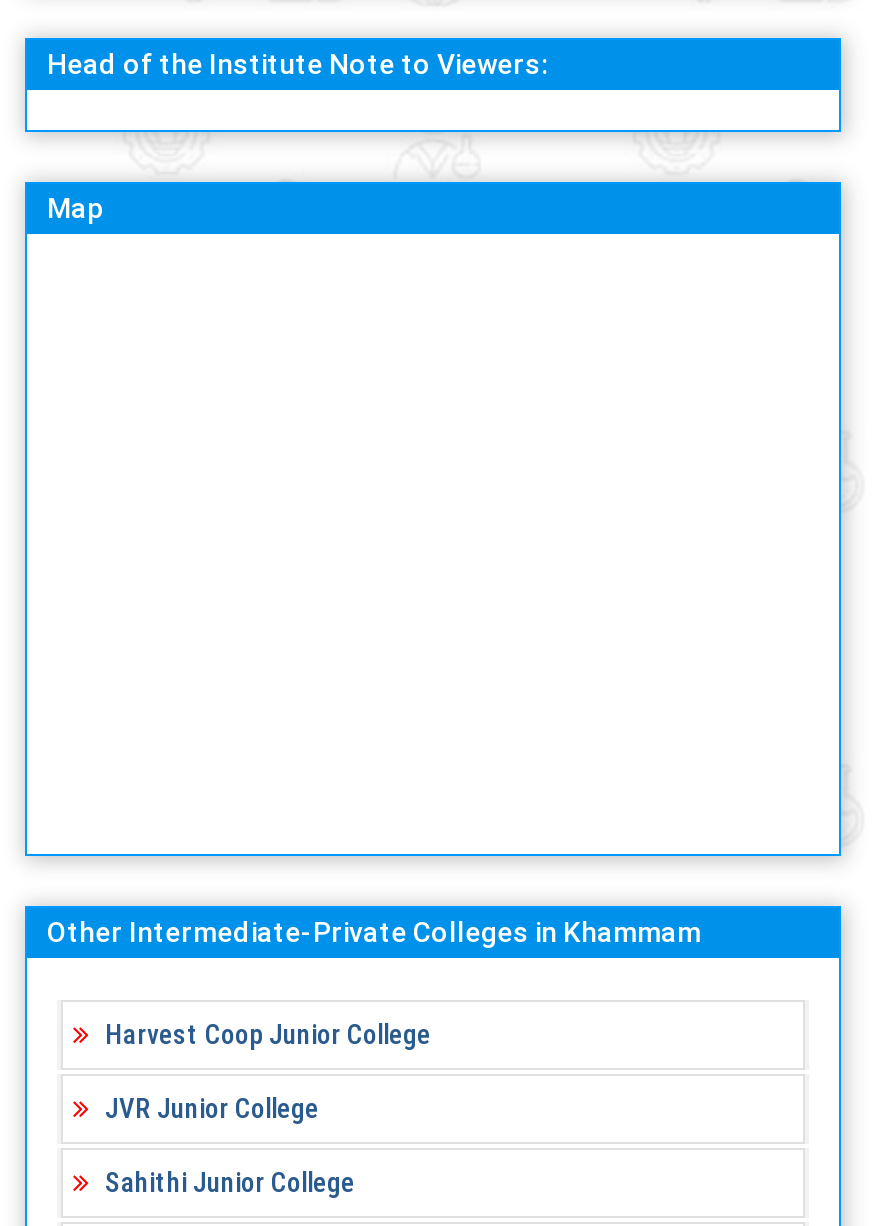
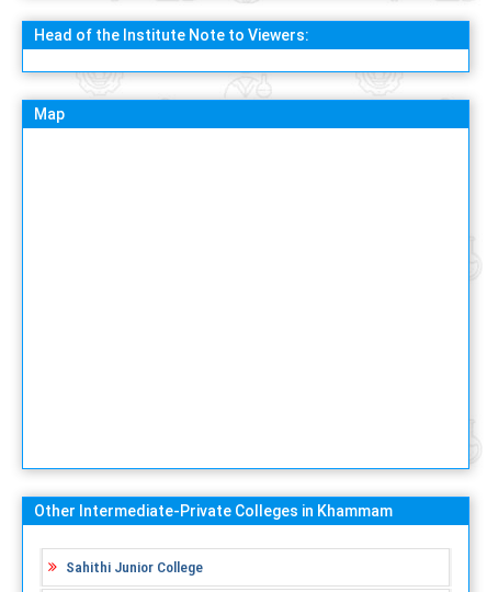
[105,1018,431,1124] Harvest Coop Junior College | JVR Junior College -> none

